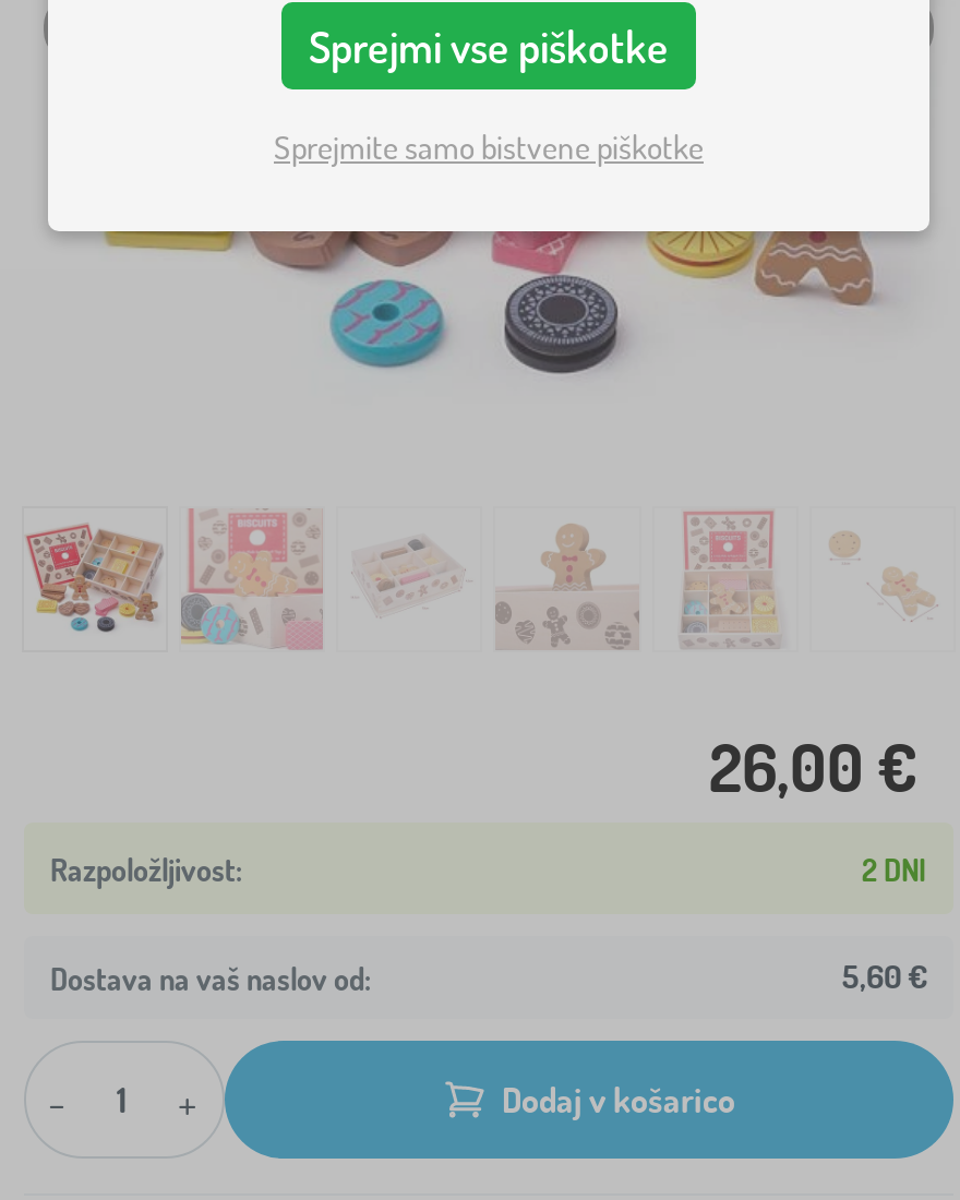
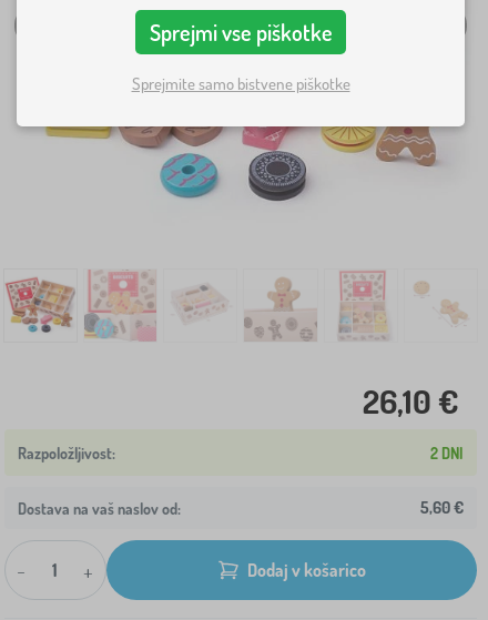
[709,725,919,807] 26,00 € -> [363,380,459,422] 26,10 €

